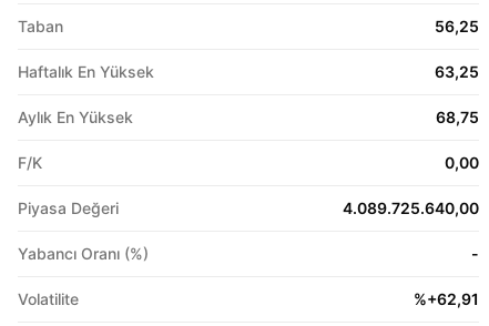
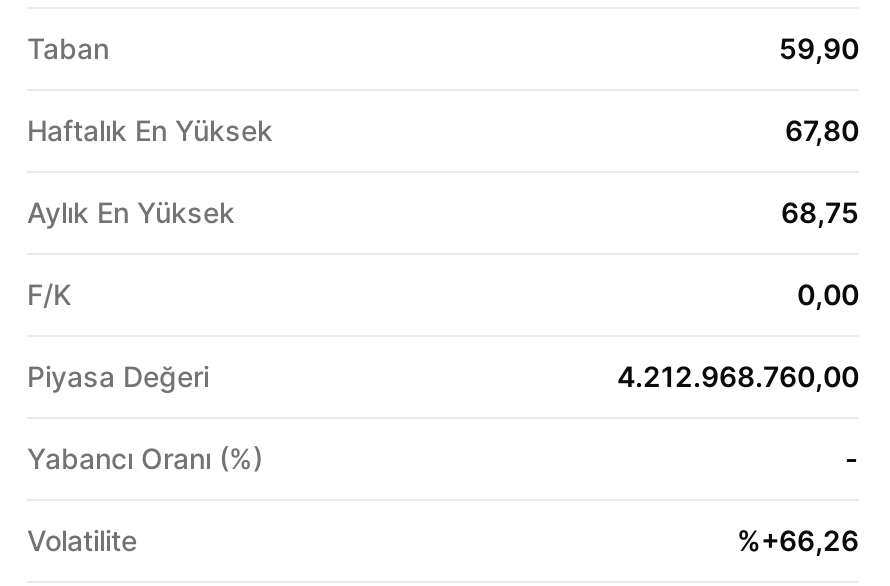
[435,17,479,35] 56,25 -> [779,31,859,65] 59,90
[435,62,479,81] 63,25 -> [785,113,859,147] 67,80
[343,198,479,217] 4.089.725.640,00 -> [617,359,859,393] 4.212.968.760,00
[414,289,479,308] %+62,91 -> [737,523,859,557] %+66,26

